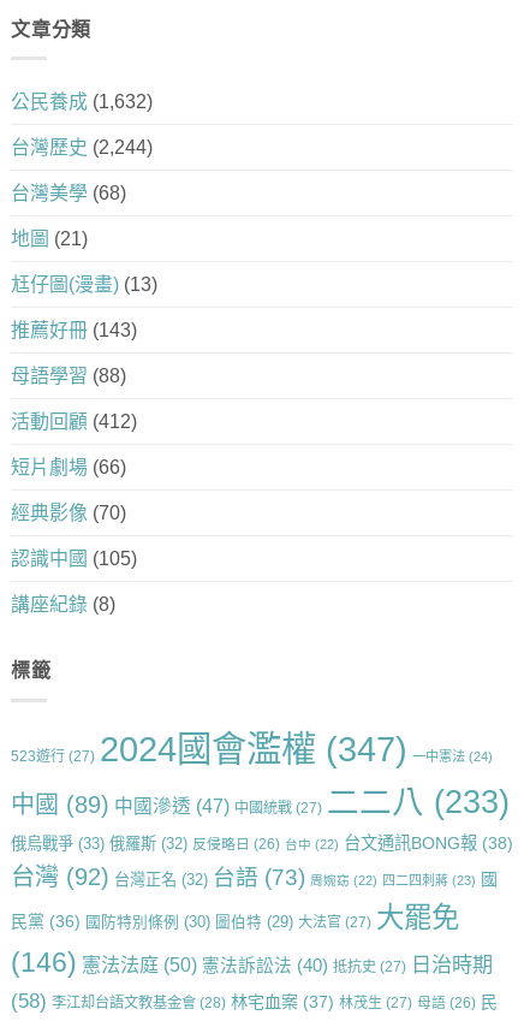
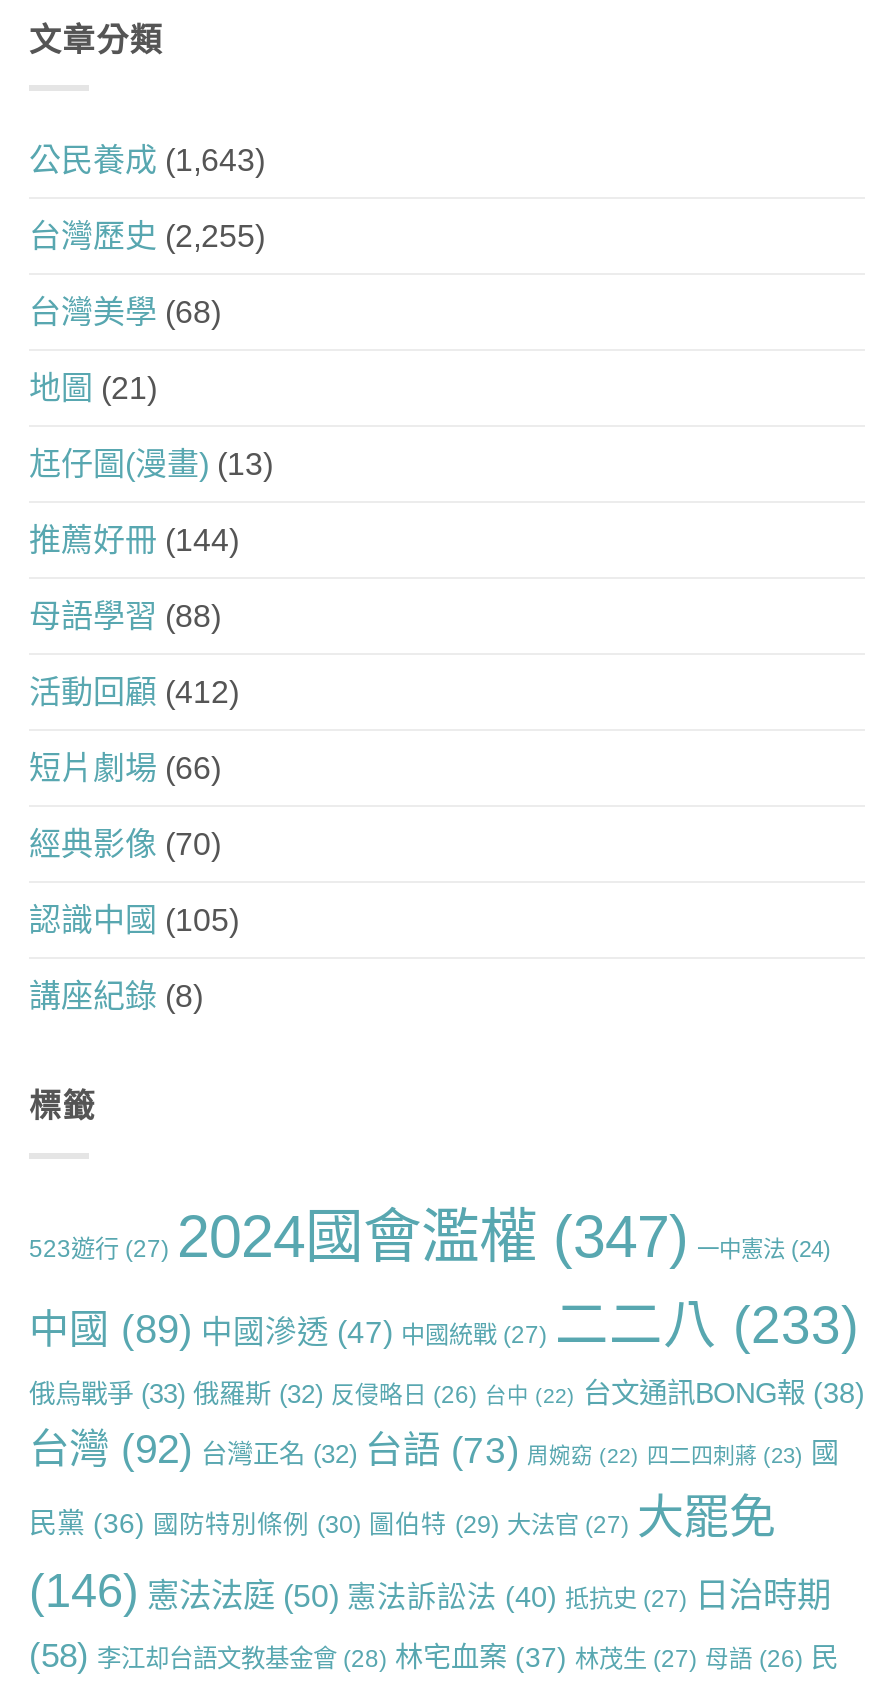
[11,92,153,112] 公民養成(1,632) -> [29,143,265,177] 公民養成(1,643)
[11,137,153,158] 台灣歷史(2,244) -> [29,219,265,253] 台灣歷史(2,255)
[11,320,137,340] 推薦好冊(143) -> [29,523,239,557] 推薦好冊(144)

